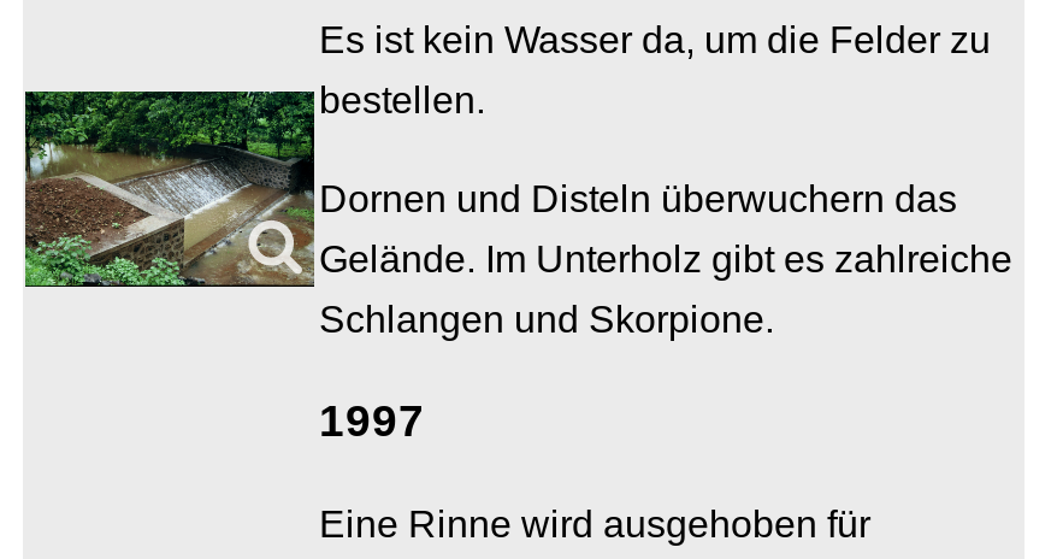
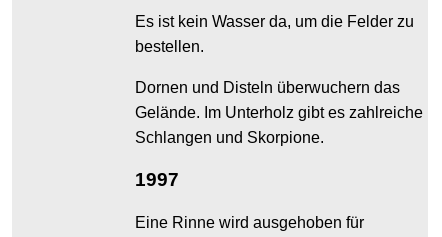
[23,89,317,289] [image] -> none

